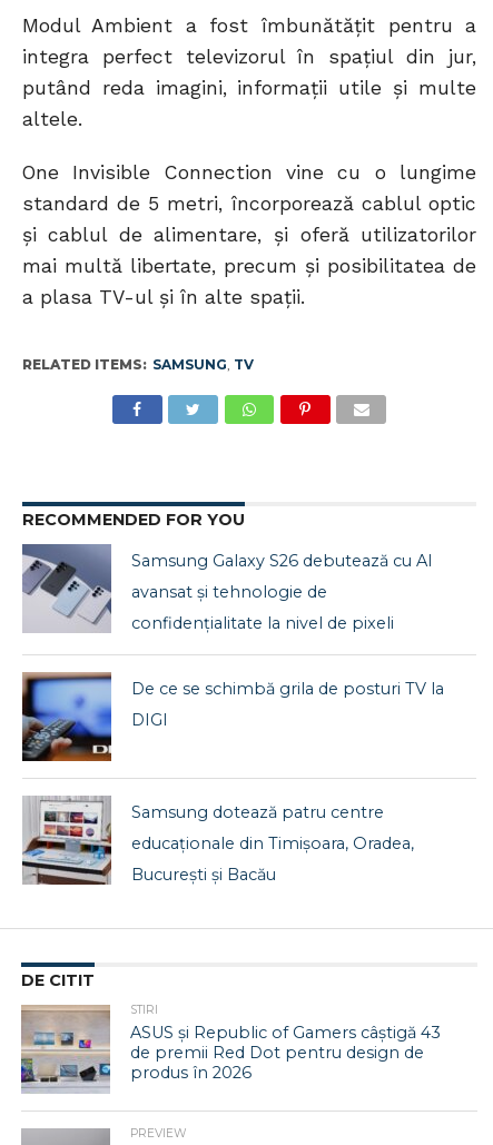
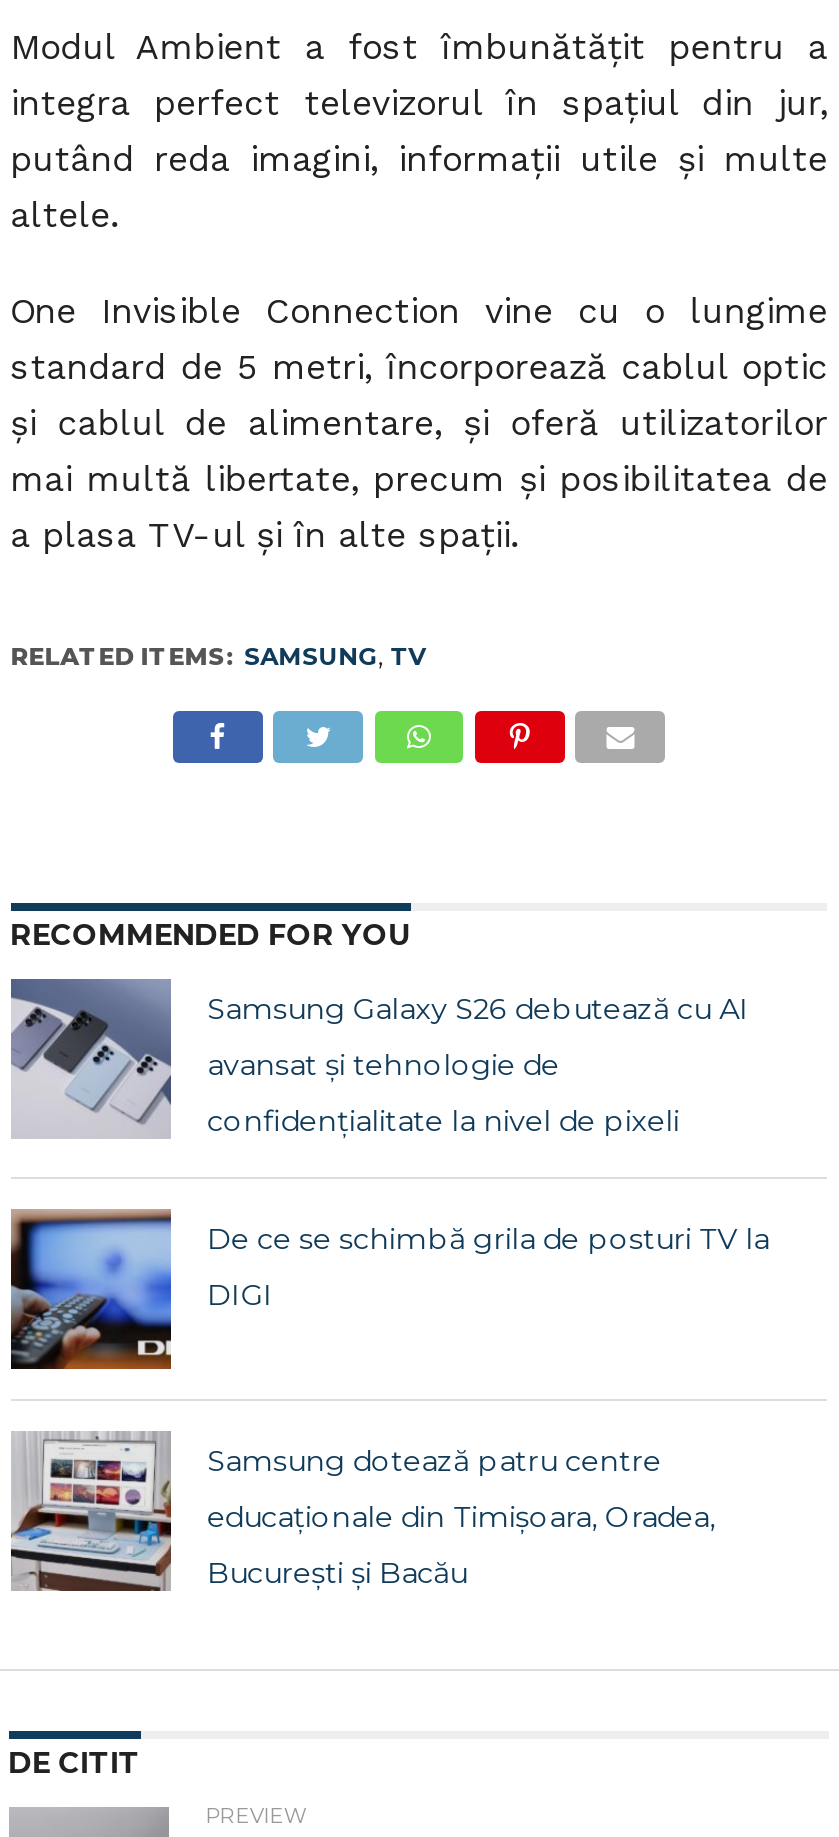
[20,1002,441,1094] [image] | STIRI | ASUS și Republic of Gamers câștigă 43 | de premii Red Dot pentru design de | produs în 2026 -> none

